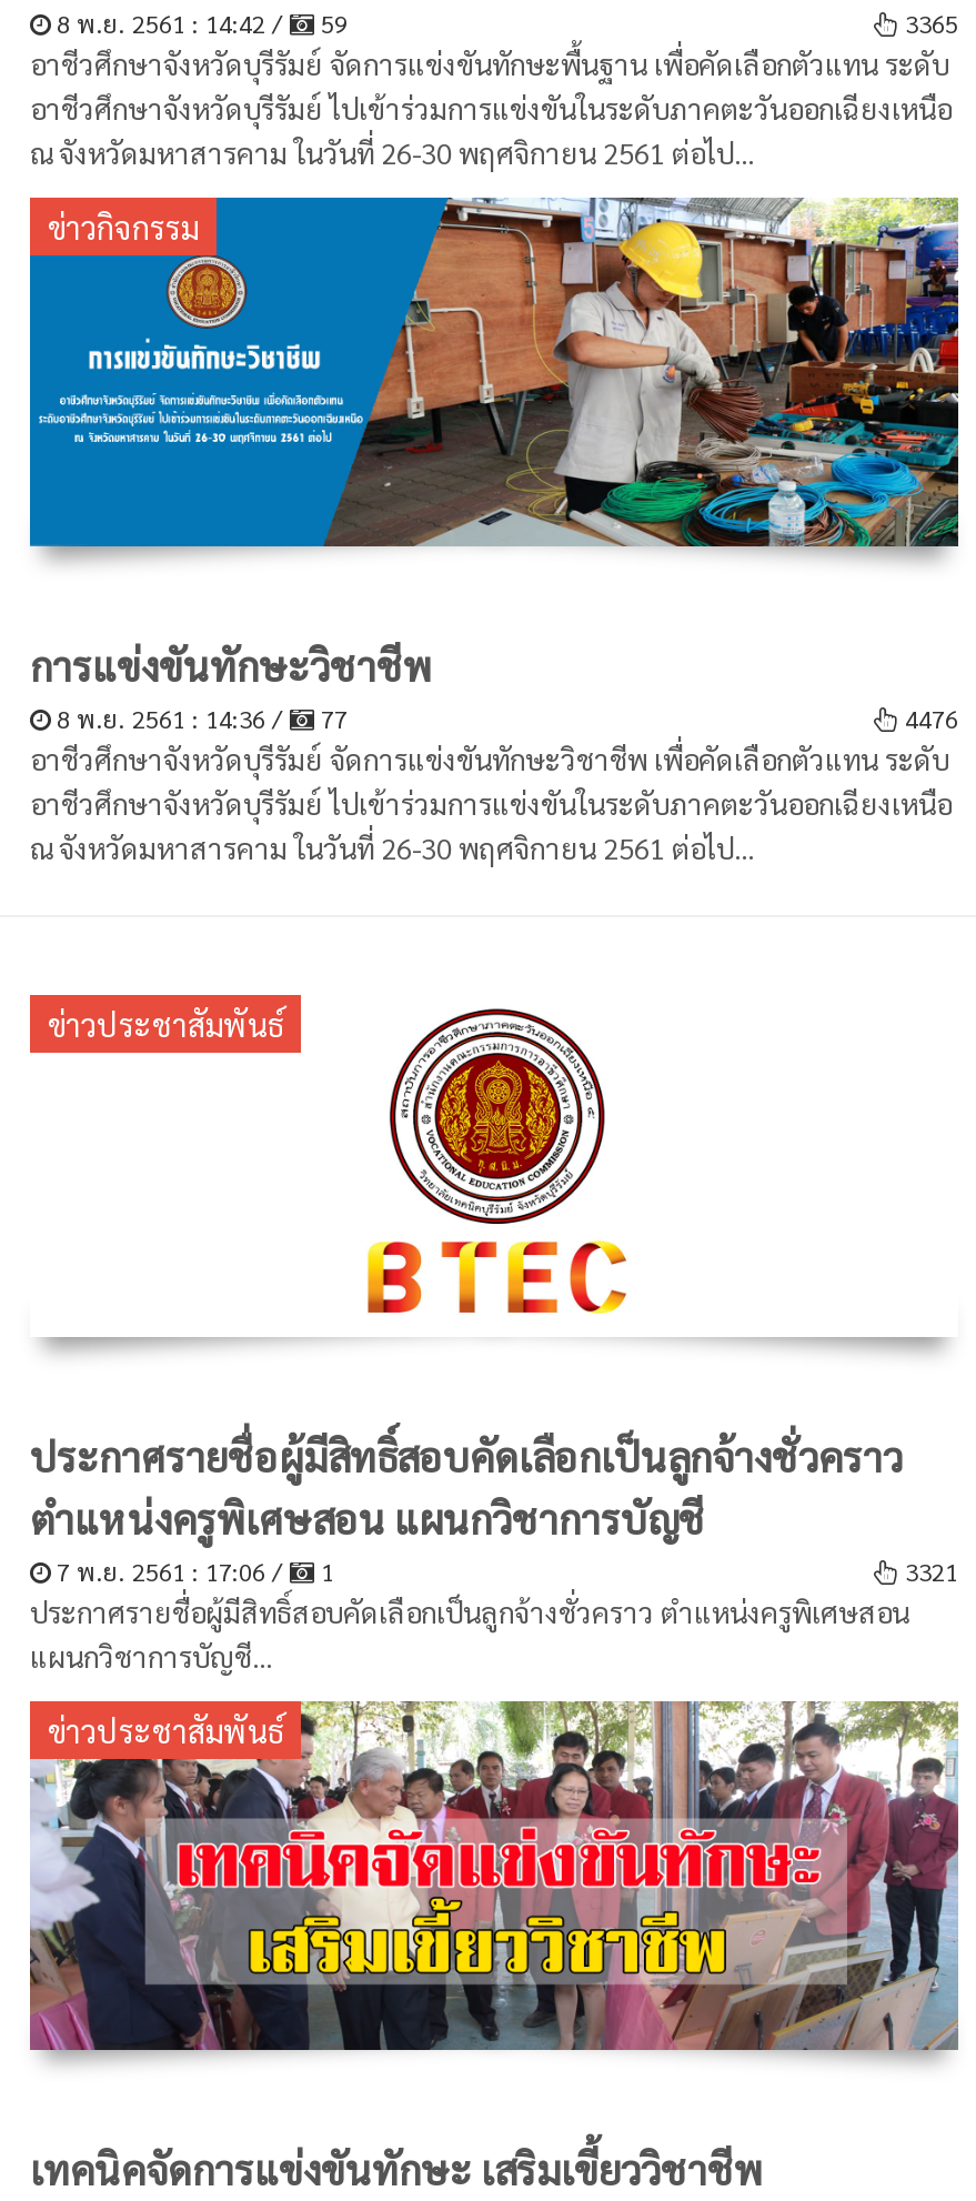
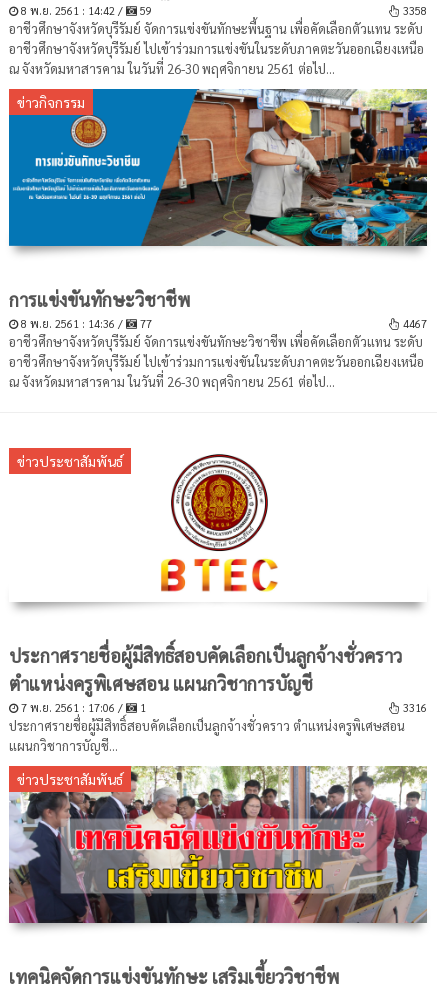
[898,7,958,40] 3365 -> [400,3,427,18] 3358
[898,702,958,735] 4476 -> [400,316,427,331] 4467
[898,1555,958,1588] 3321 -> [400,700,427,715] 3316

